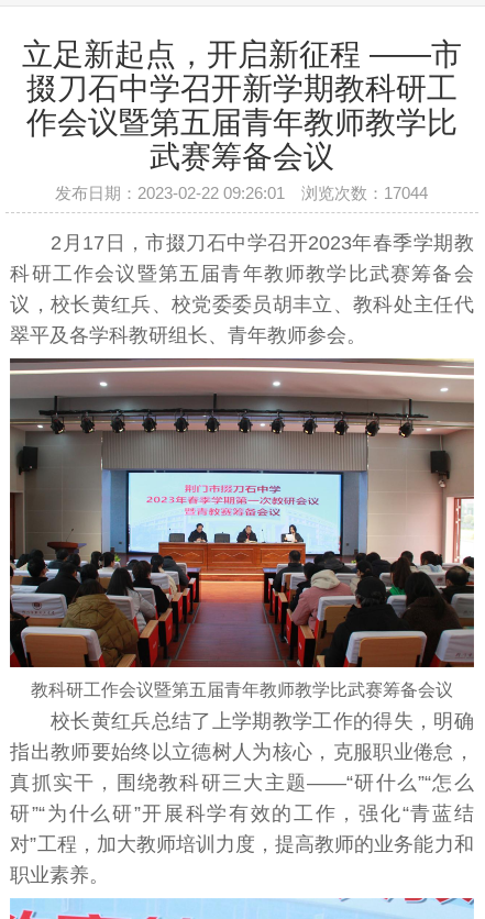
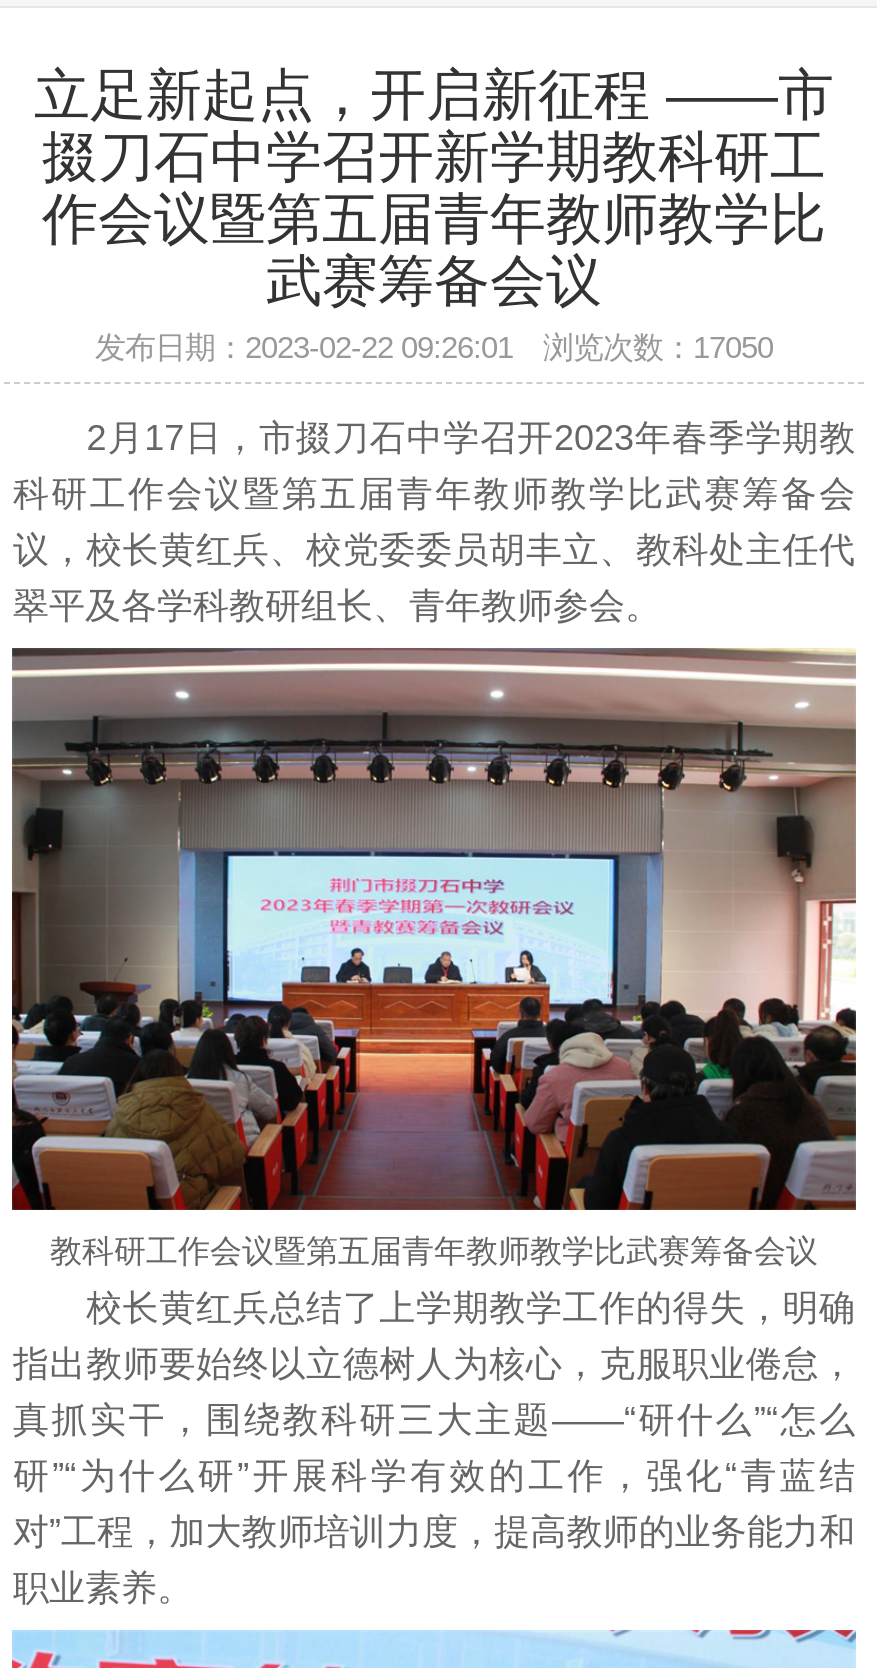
[56,184,428,202] 发布日期：2023-02-22 09:26:01 浏览次数：17044 -> [95,330,773,364] 发布日期：2023-02-22 09:26:01 浏览次数：17050

